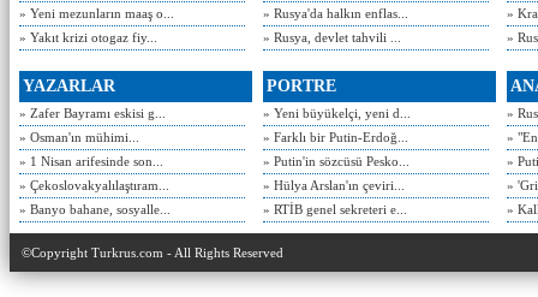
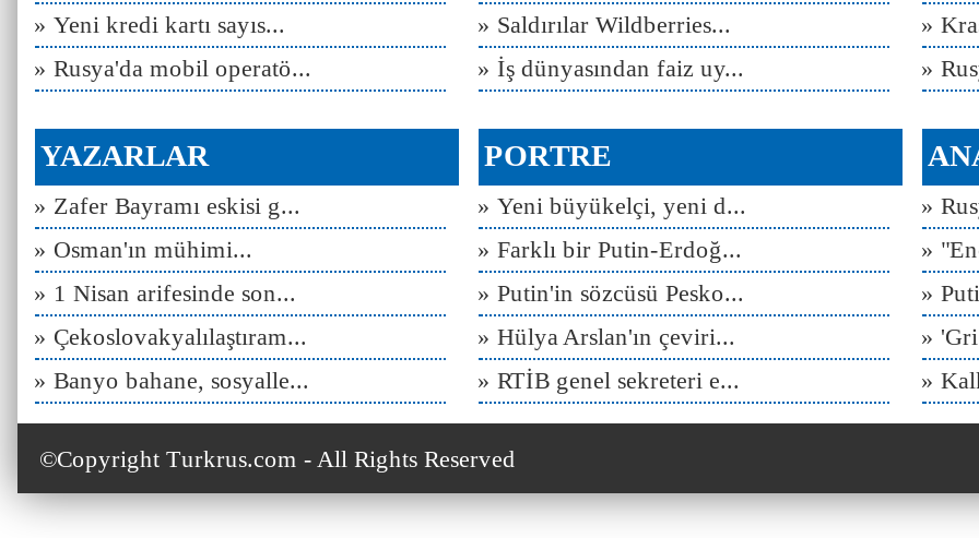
[19,6,174,21] » Yeni mezunların maaş o... -> [34,12,285,38] » Yeni kredi kartı sayıs...
[262,6,408,21] » Rusya'da halkın enflas... -> [477,12,731,38] » Saldırılar Wildberries...
[19,30,157,45] » Yakıt krizi otogaz fiy... -> [34,55,311,81] » Rusya'da mobil operatö...
[262,30,400,45] » Rusya, devlet tahvili ... -> [477,55,744,81] » İş dünyasından faiz uy...

